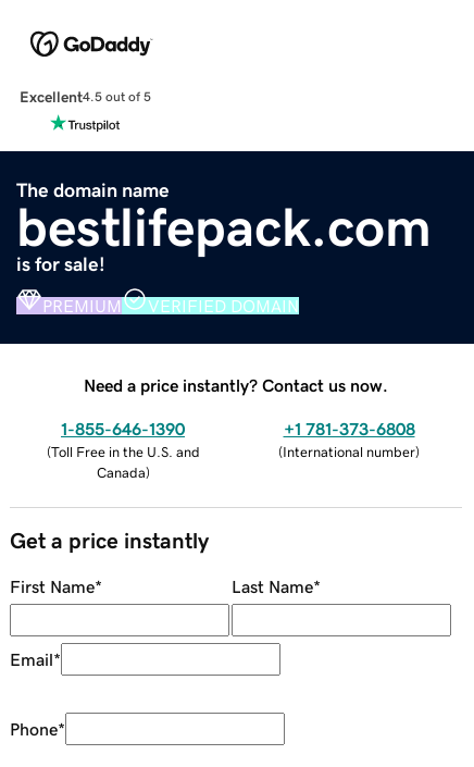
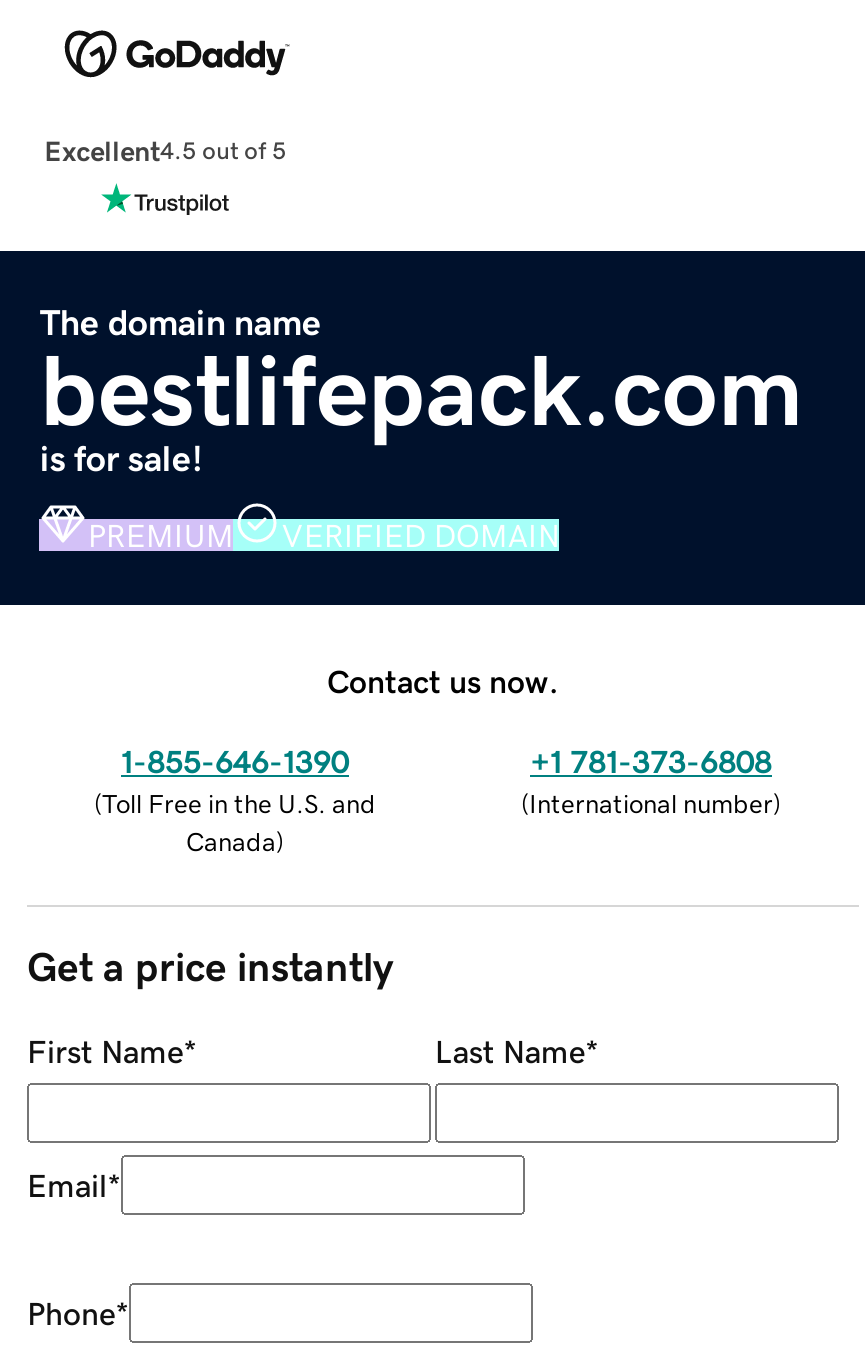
[84,376,388,393] Need a price instantly? Contact us now. -> [327,664,559,696] Contact us now.

